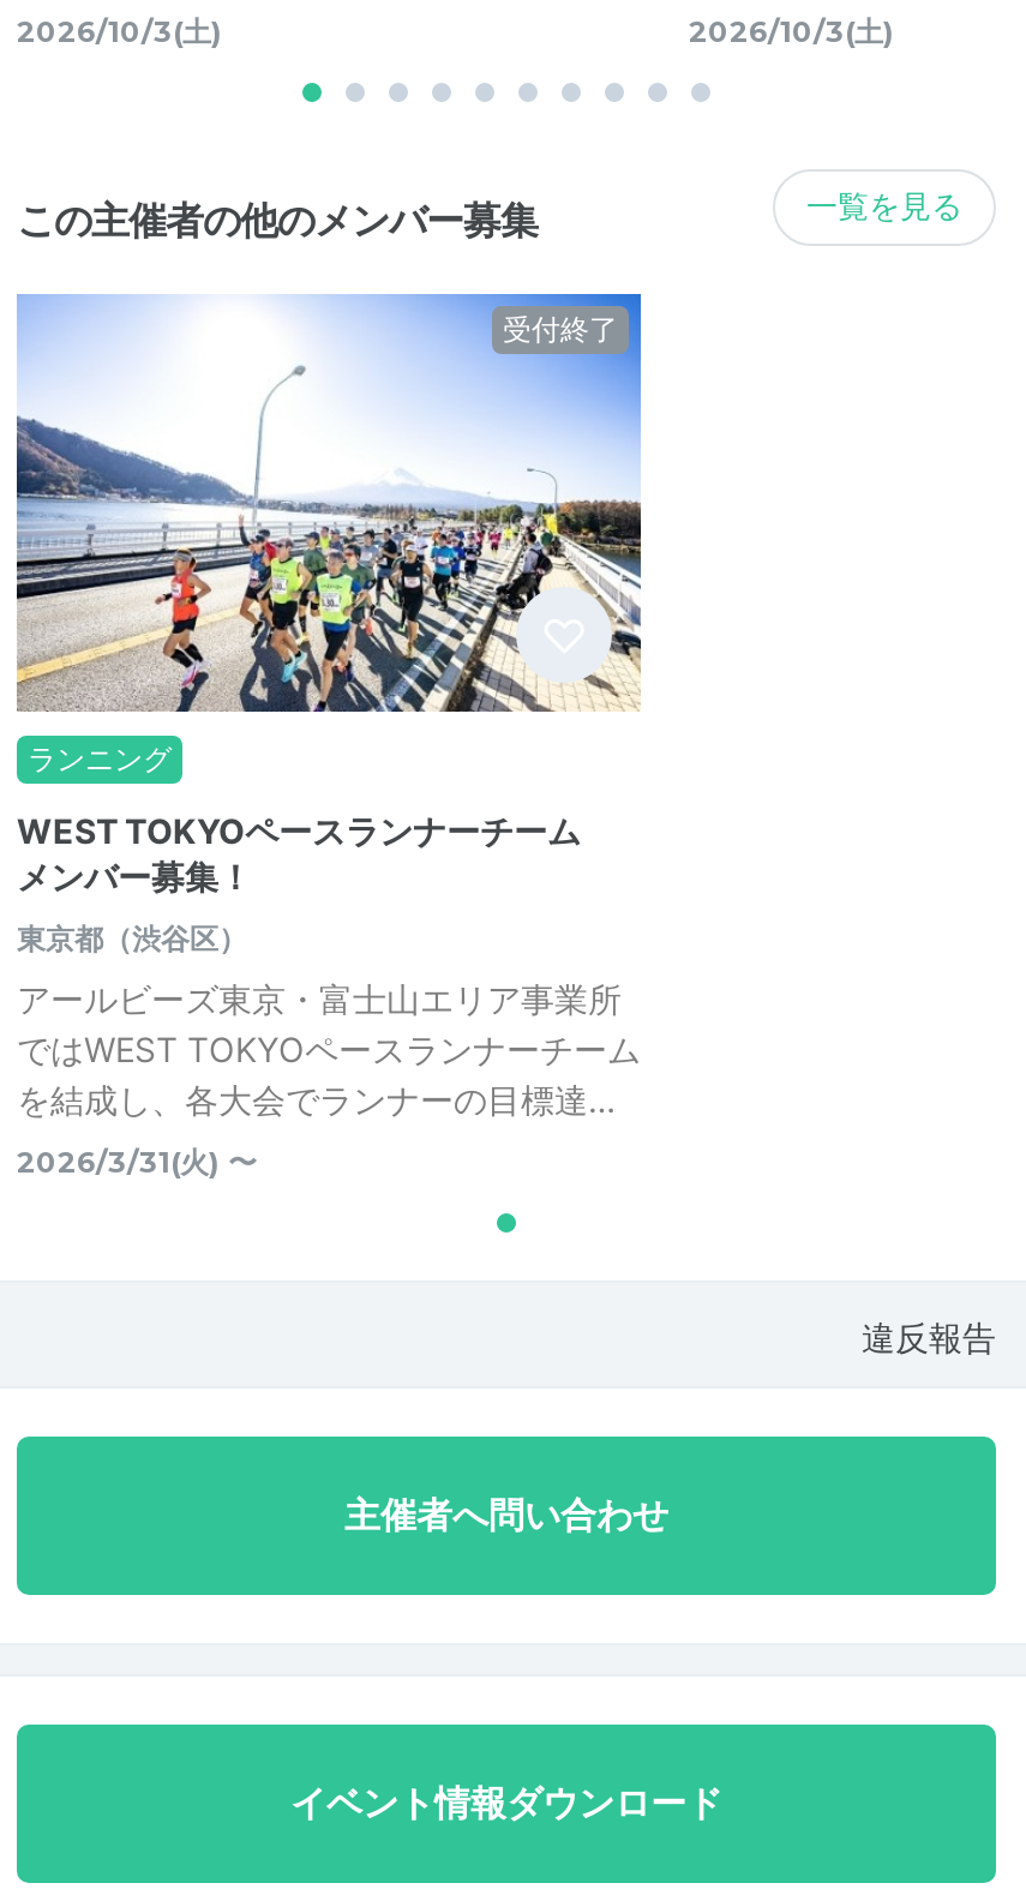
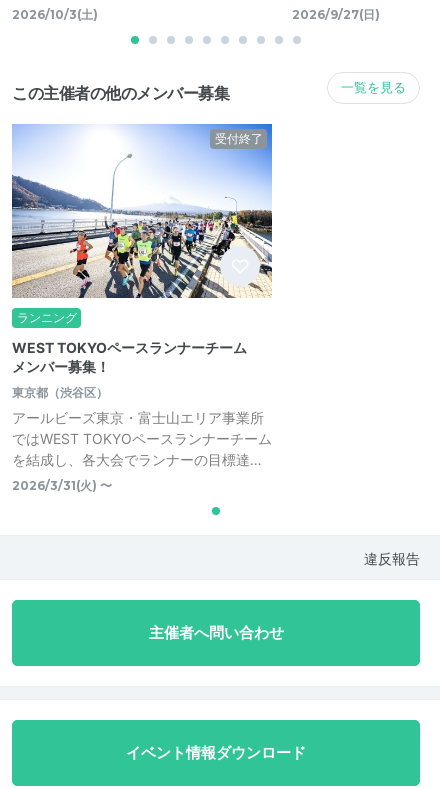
[689,12,895,48] 2026/10/3(土) -> [292,6,380,21] 2026/9/27(日)

